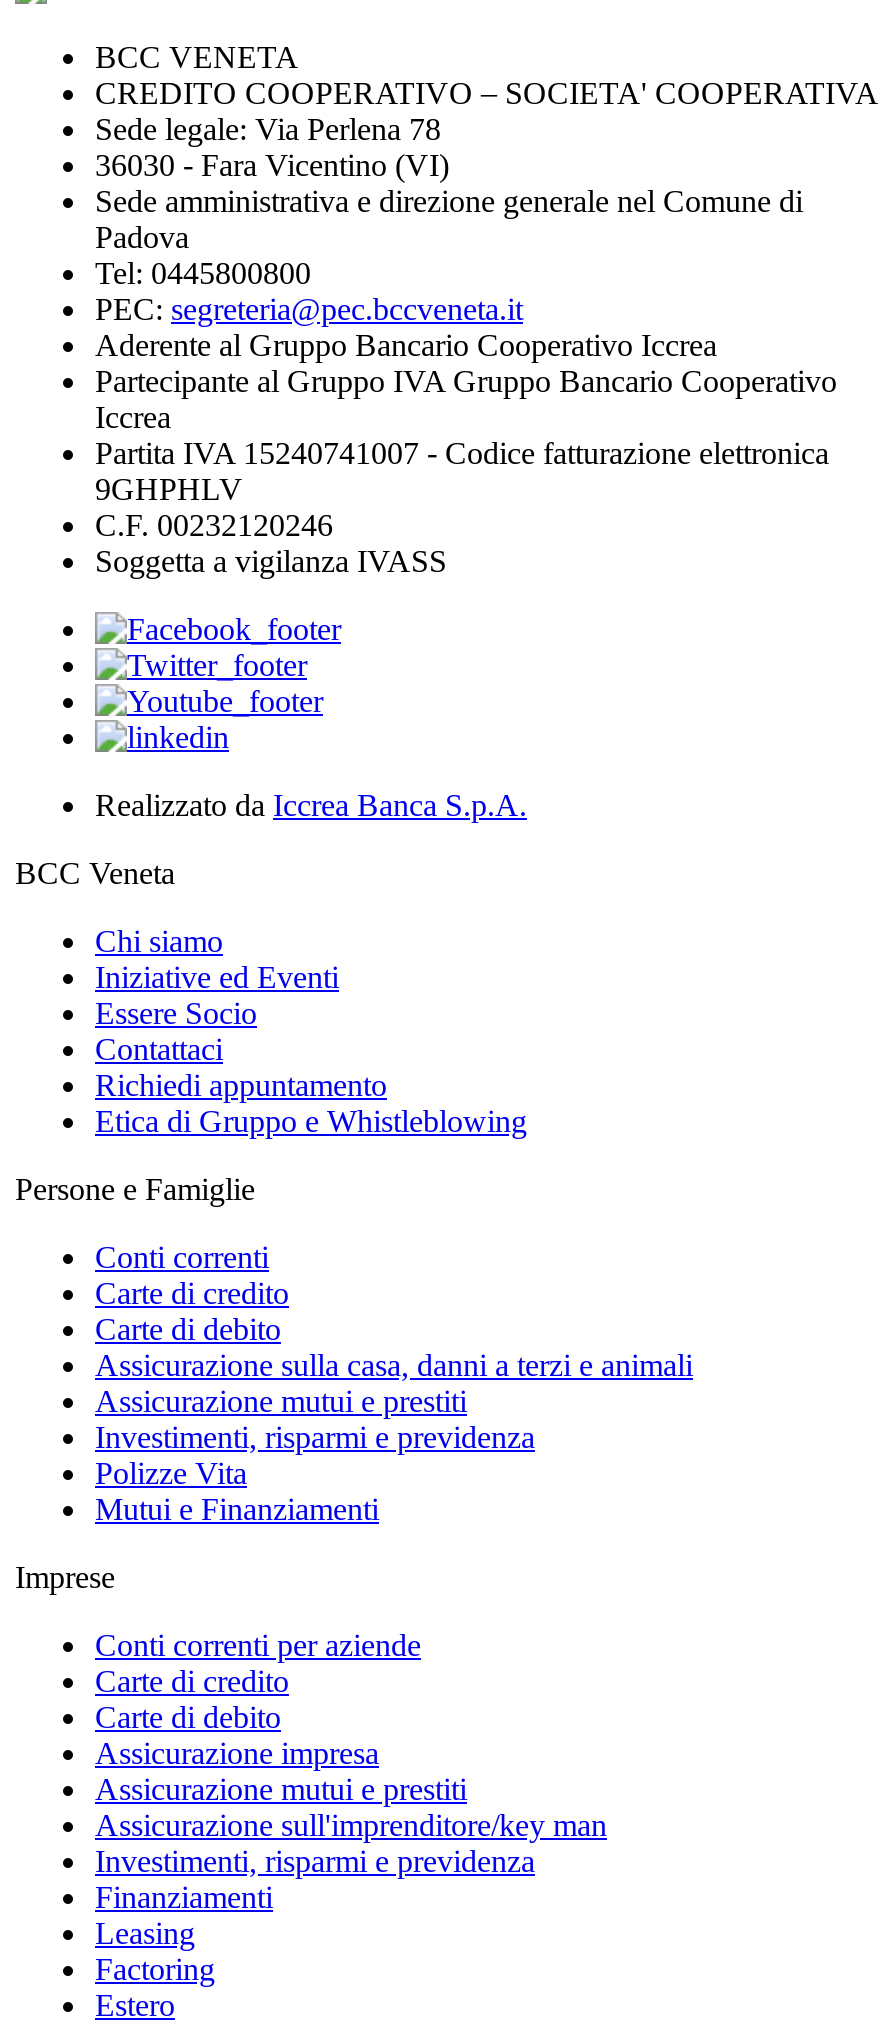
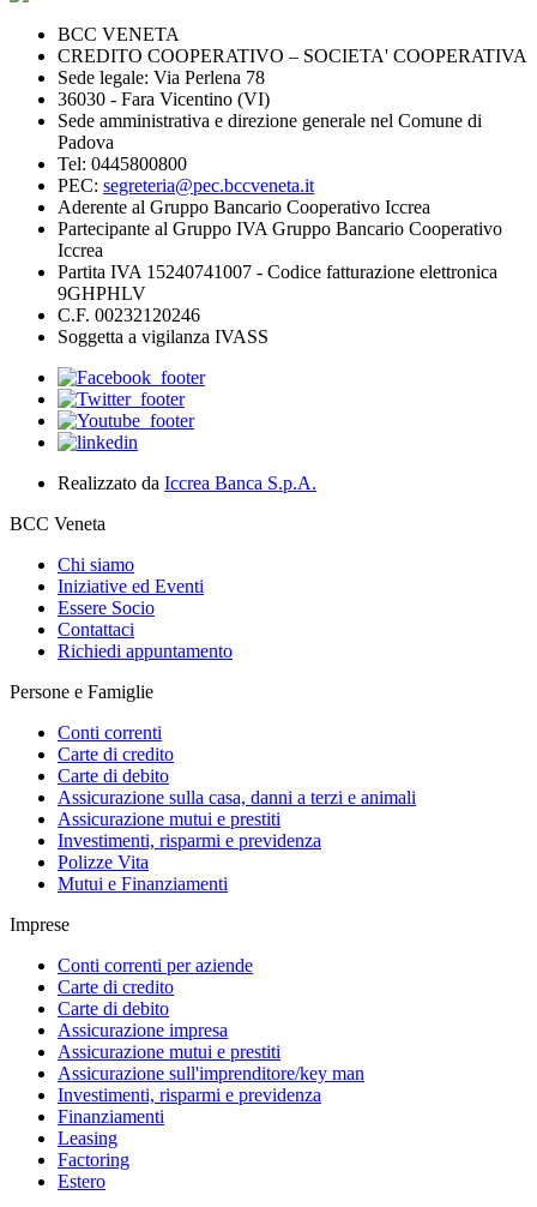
[95,1104,527,1138] Etica di Gruppo e Whistleblowing -> none

